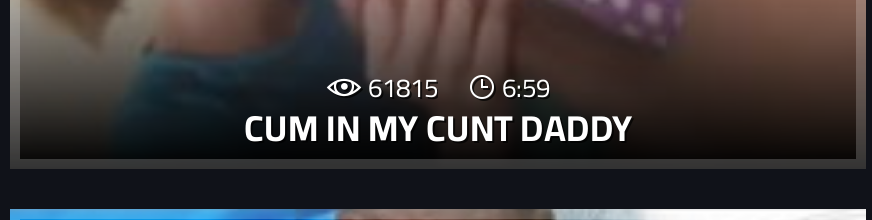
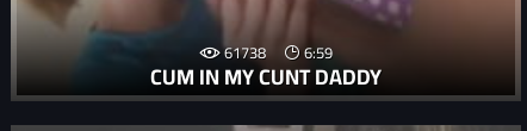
[368,63,550,111] 61815 6:59 -> [224,38,333,66] 61738 6:59

